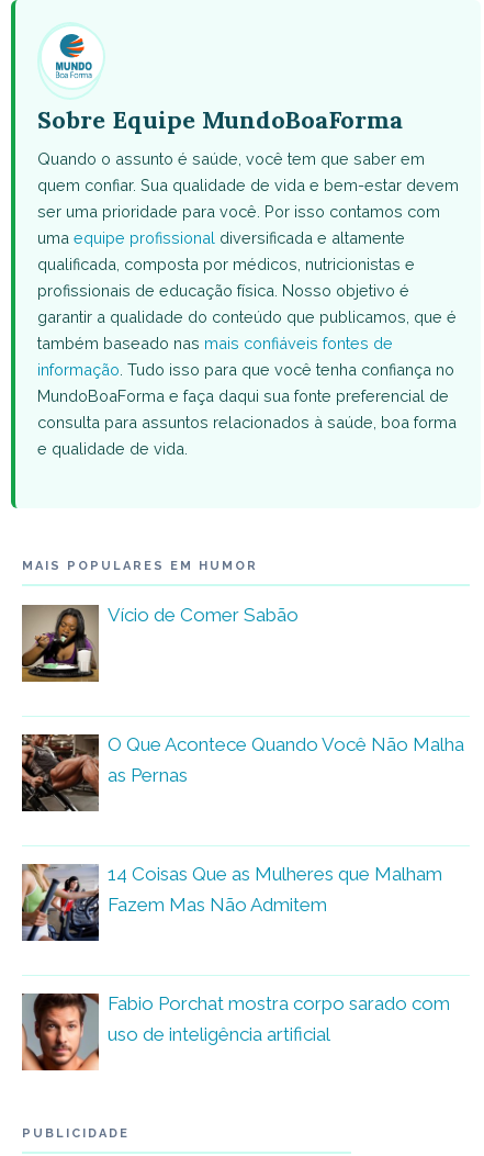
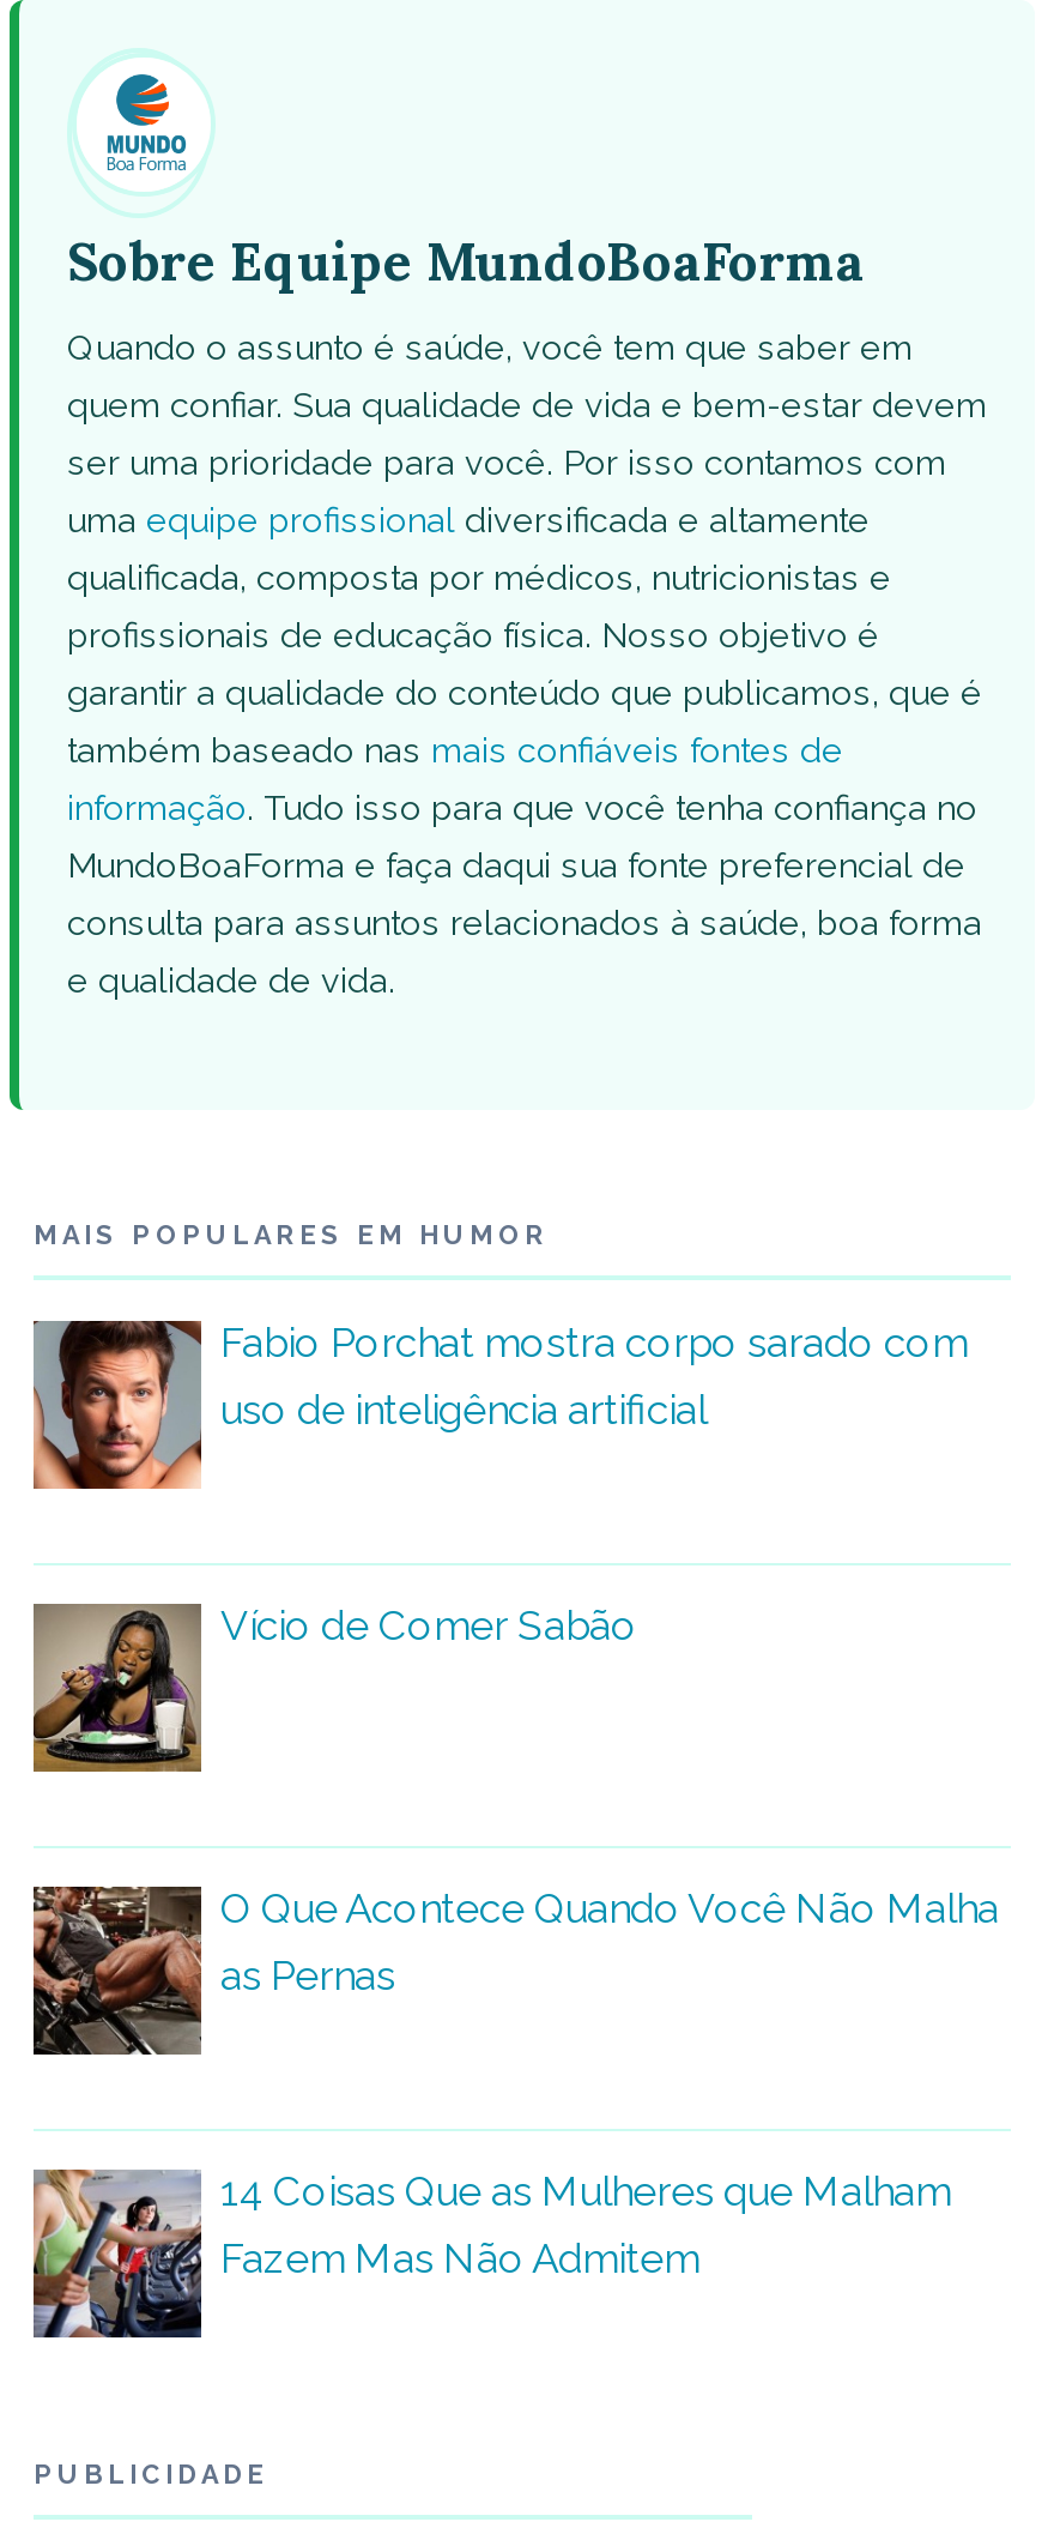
moved [21,604,464,916] -> [31,1601,999,2283]: [image] | Vício de Comer Sabão | O Que Acontece Quando Você Não Malha | as Pernas | 14 Coisas Que as Mulheres que Malham | Fazem Mas Não Admitem
moved [21,992,450,1071] -> [34,1319,968,1491]: [image] | Fabio Porchat mostra corpo sarado com | uso de inteligência artificial

